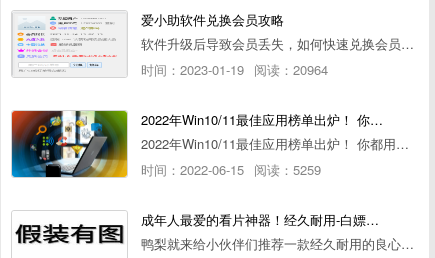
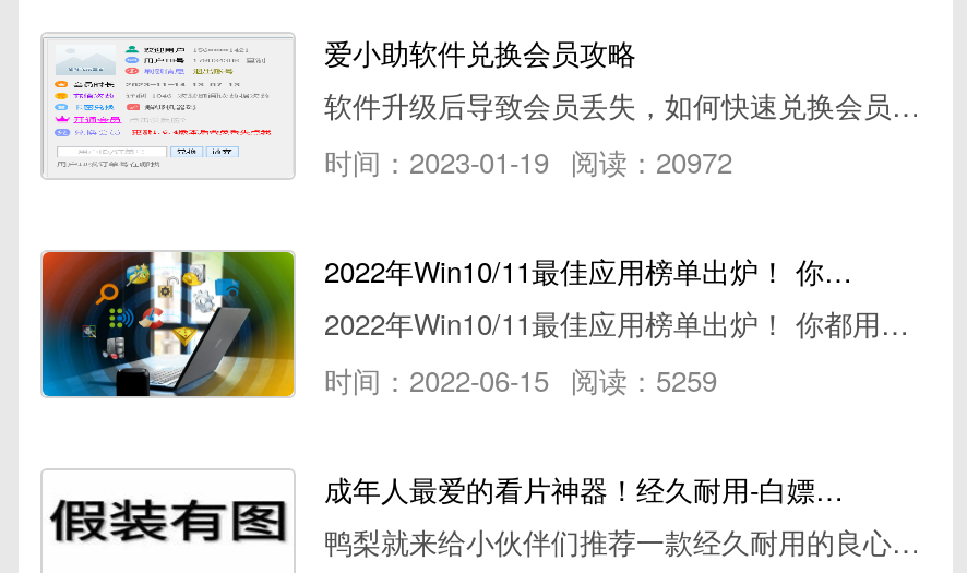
[141,60,328,79] 时间：2023-01-19 阅读：20964 -> [324,141,732,182] 时间：2023-01-19 阅读：20972

